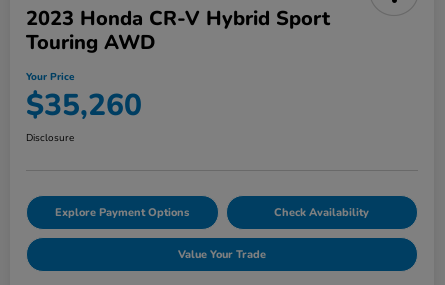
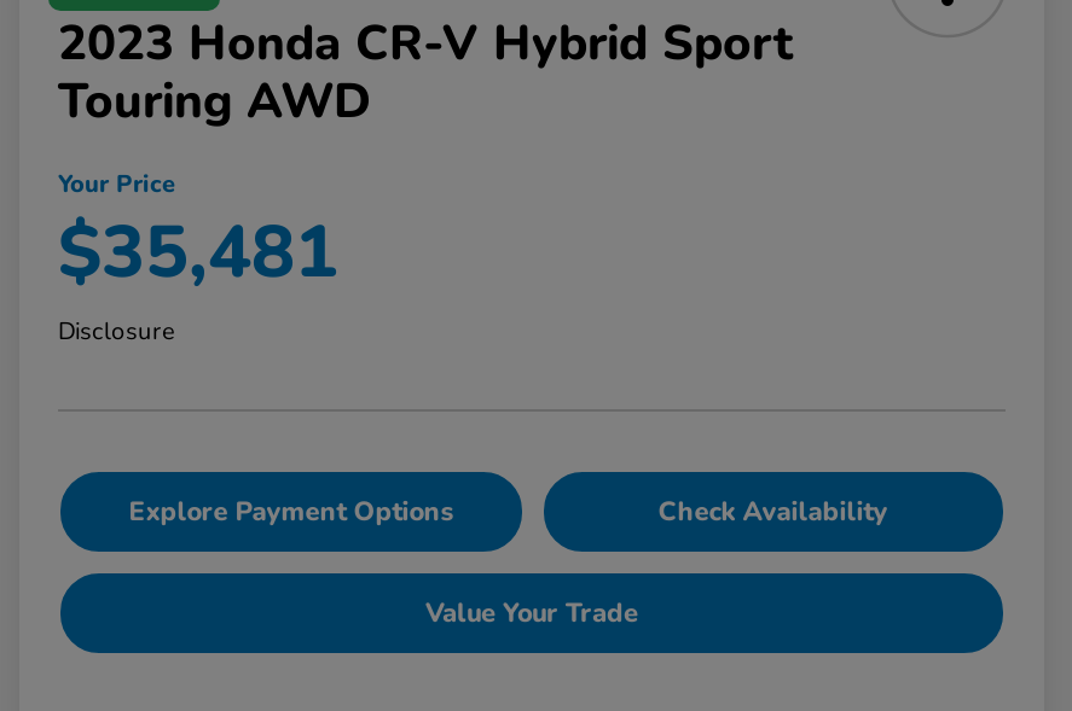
[26,85,142,126] $35,260 -> [58,204,338,303] $35,481

